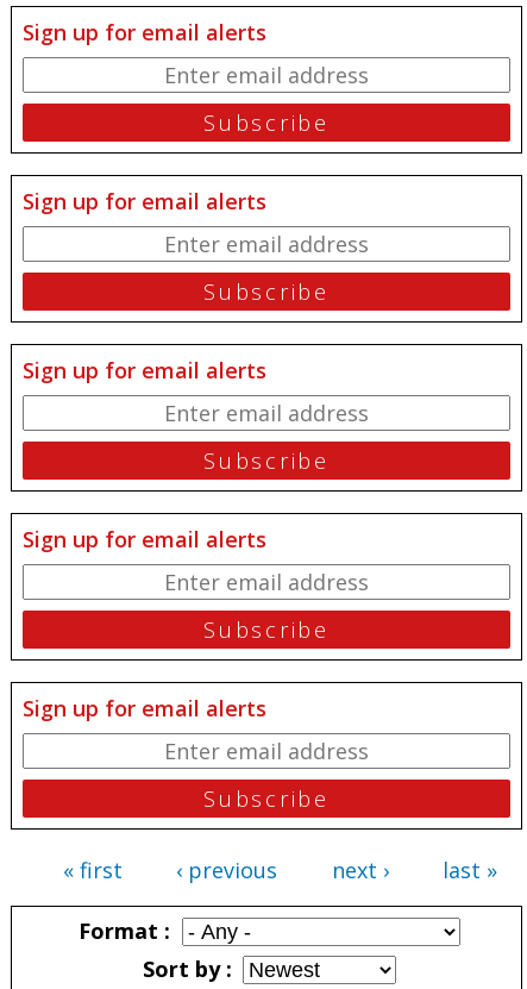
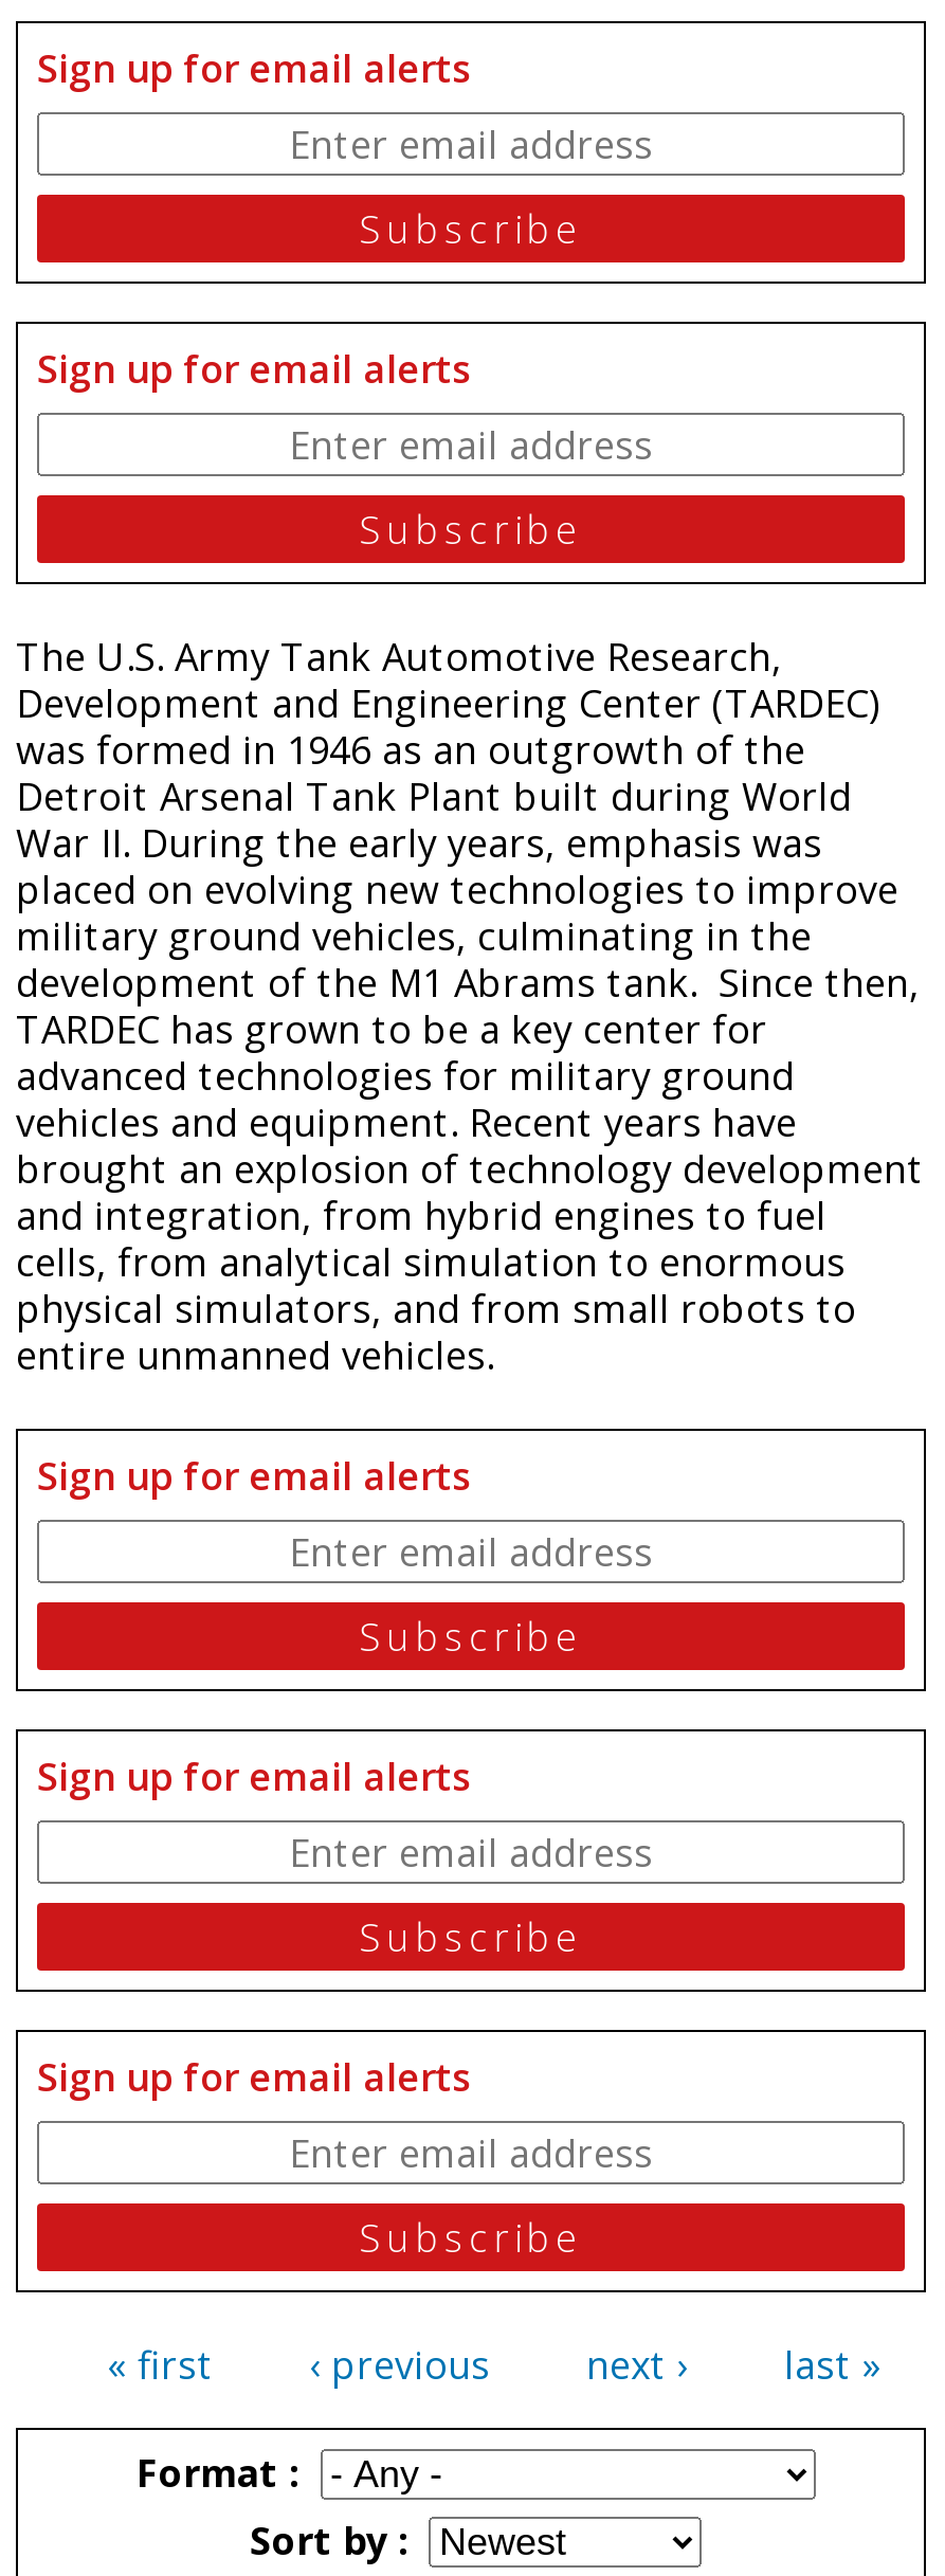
none -> [16,630,924,1379] The U.S. Army Tank Automotive Research, | Development and Engineering Center (TARDEC) | was formed in 1946 as an outgrowth of the | Detroit Arsenal Tank Plant built during World | War II. During the early years, emphasis was | placed on evolving new technologies to improve | military ground vehicles, culminating in the | development of the M1 Abrams tank. Since then, | TARDEC has grown to be a key center for | advanced technologies for military ground | vehicles and equipment. Recent years have | brought an explosion of technology development | and integration, from hybrid engines to fuel | cells, from analytical simulation to enormous | physical simulators, and from small robots to | entire unmanned vehicles.

